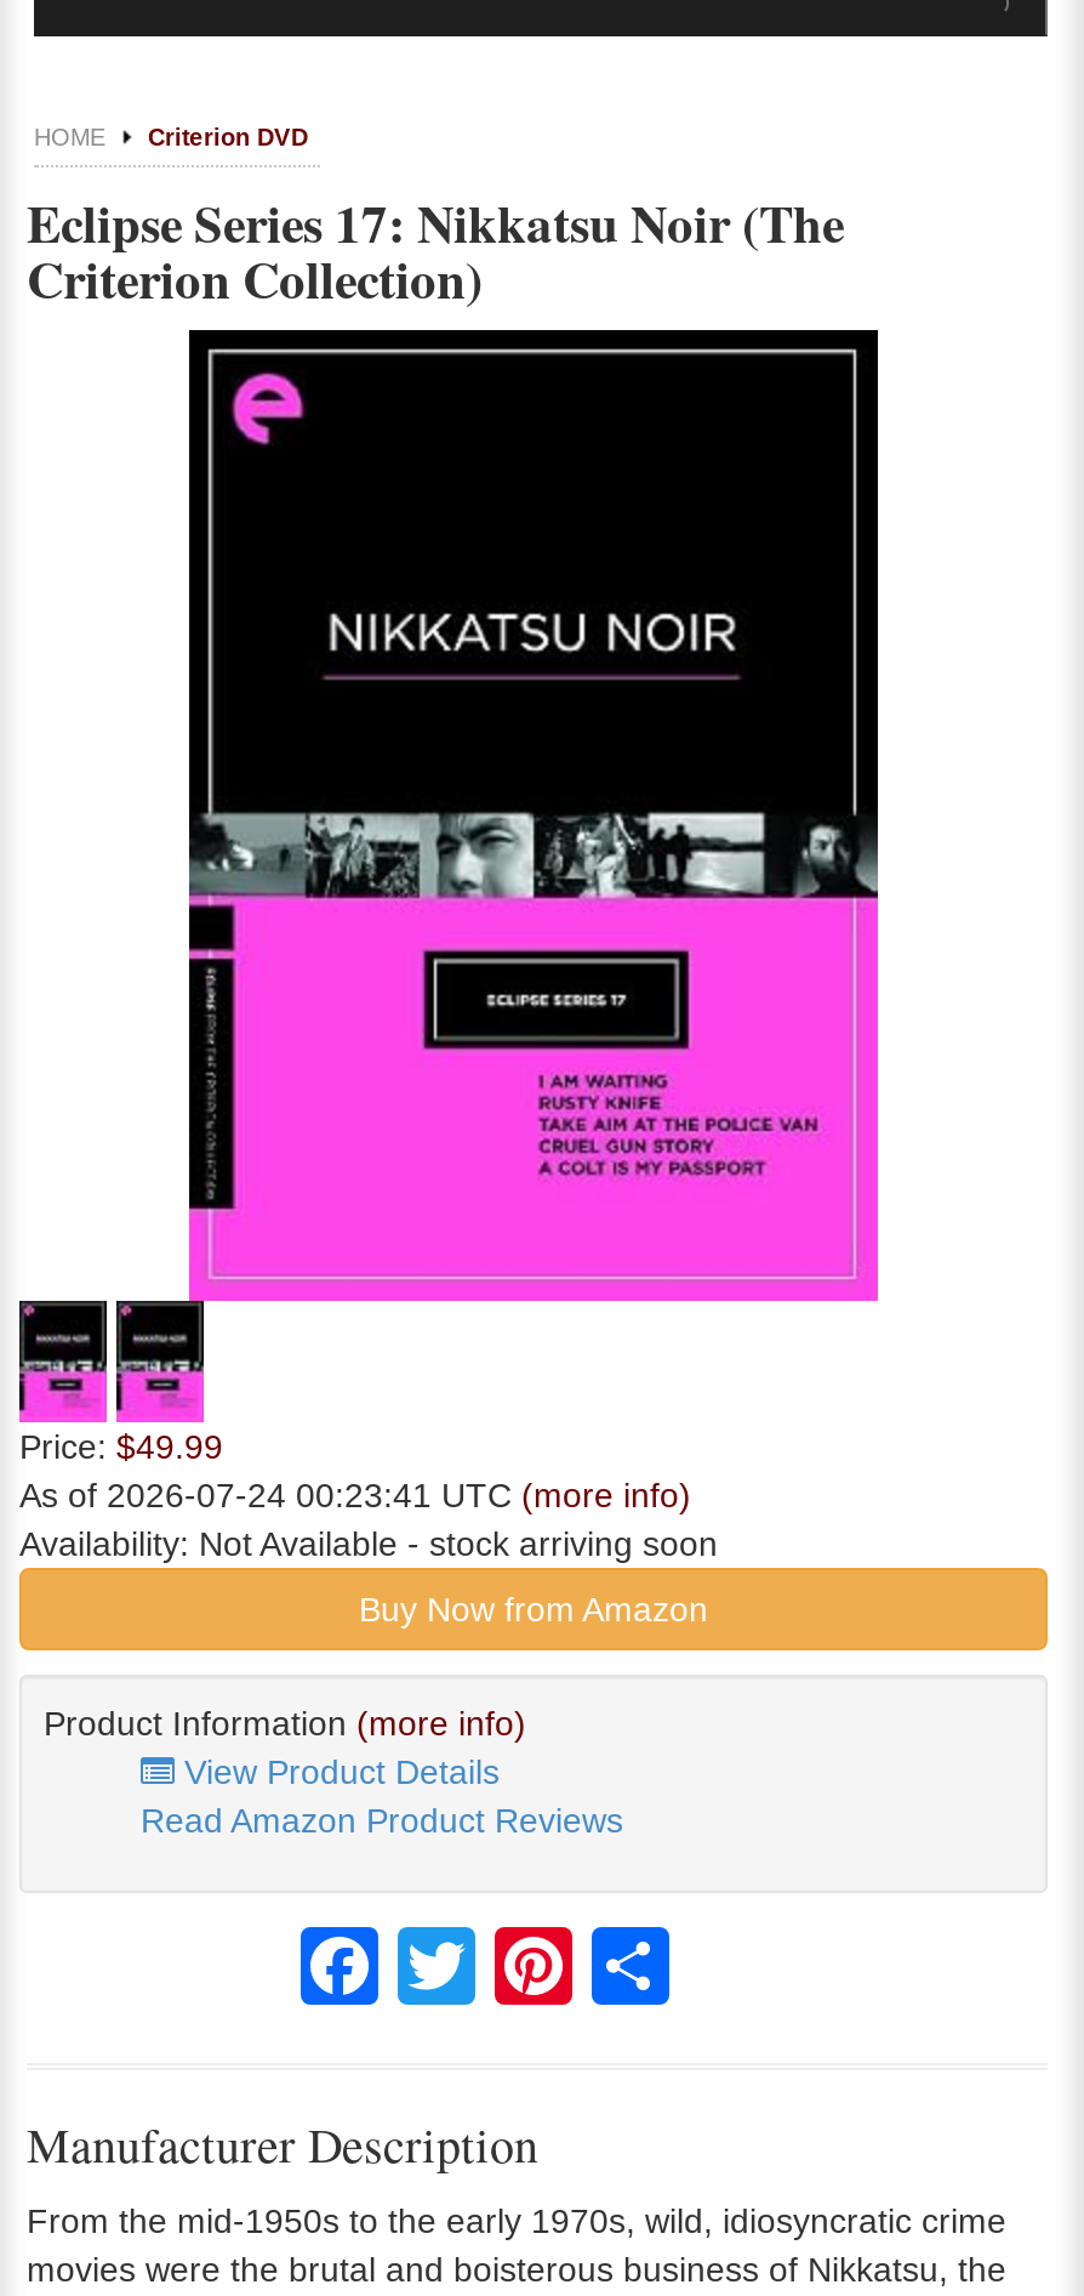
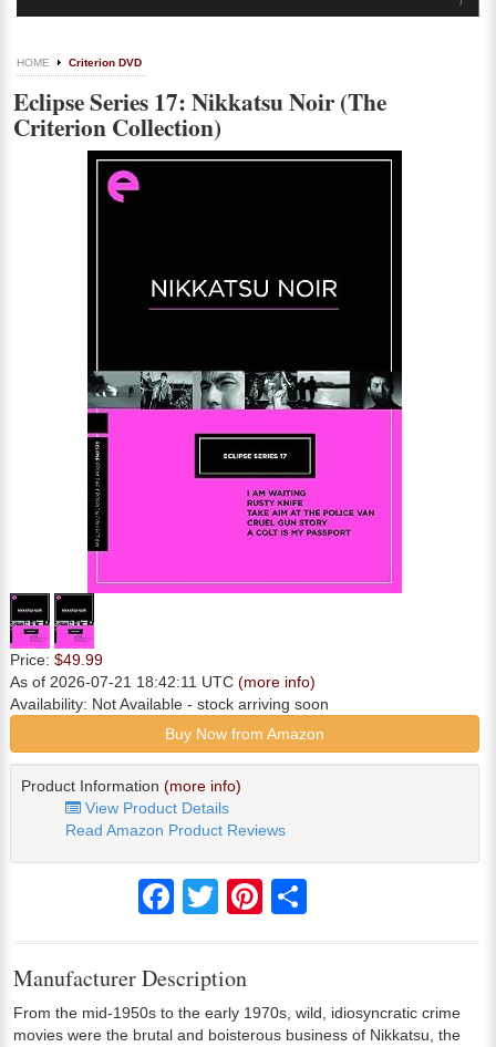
[19,1476,691,1514] As of 2026-07-24 00:23:41 UTC (more info) -> [10,673,316,691] As of 2026-07-21 18:42:11 UTC (more info)

